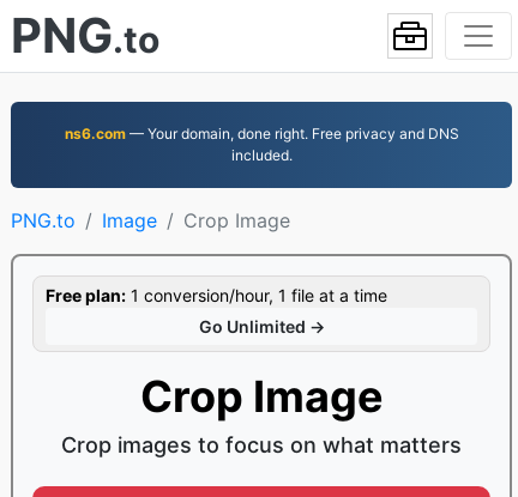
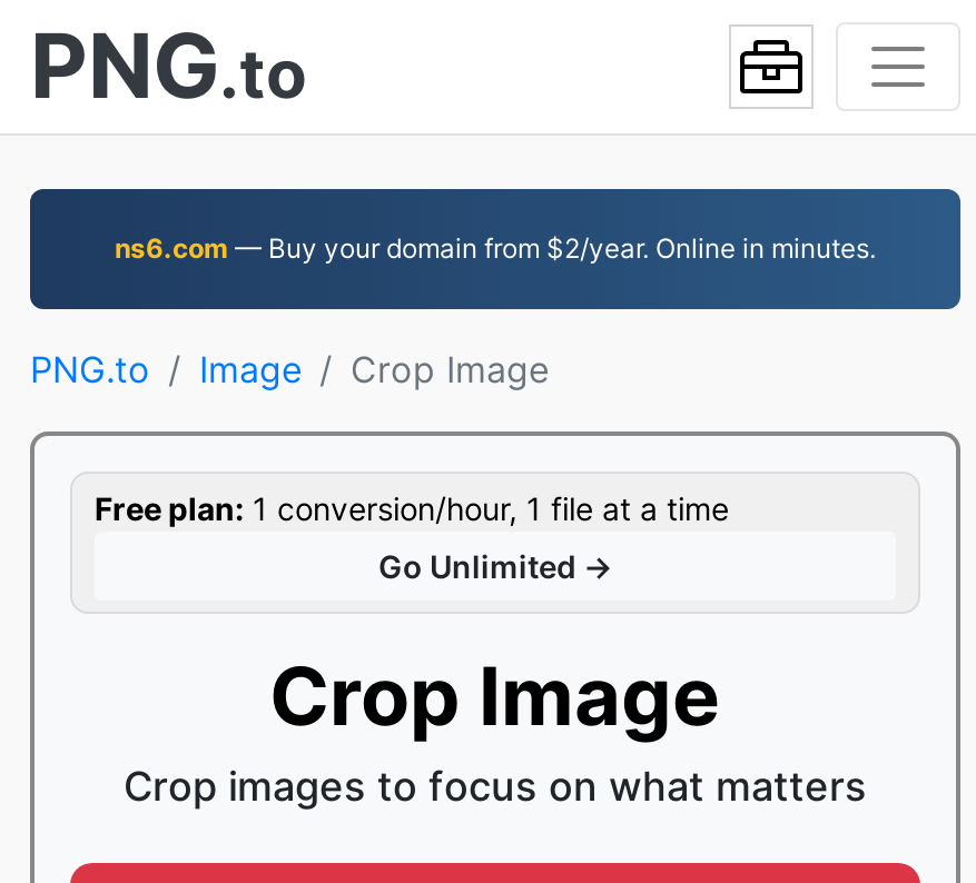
[64,125,459,164] ns6.com — Your domain, done right. Free privacy and DNS | included. -> [115,231,876,265] ns6.com — Buy your domain from $2/year. Online in minutes.

